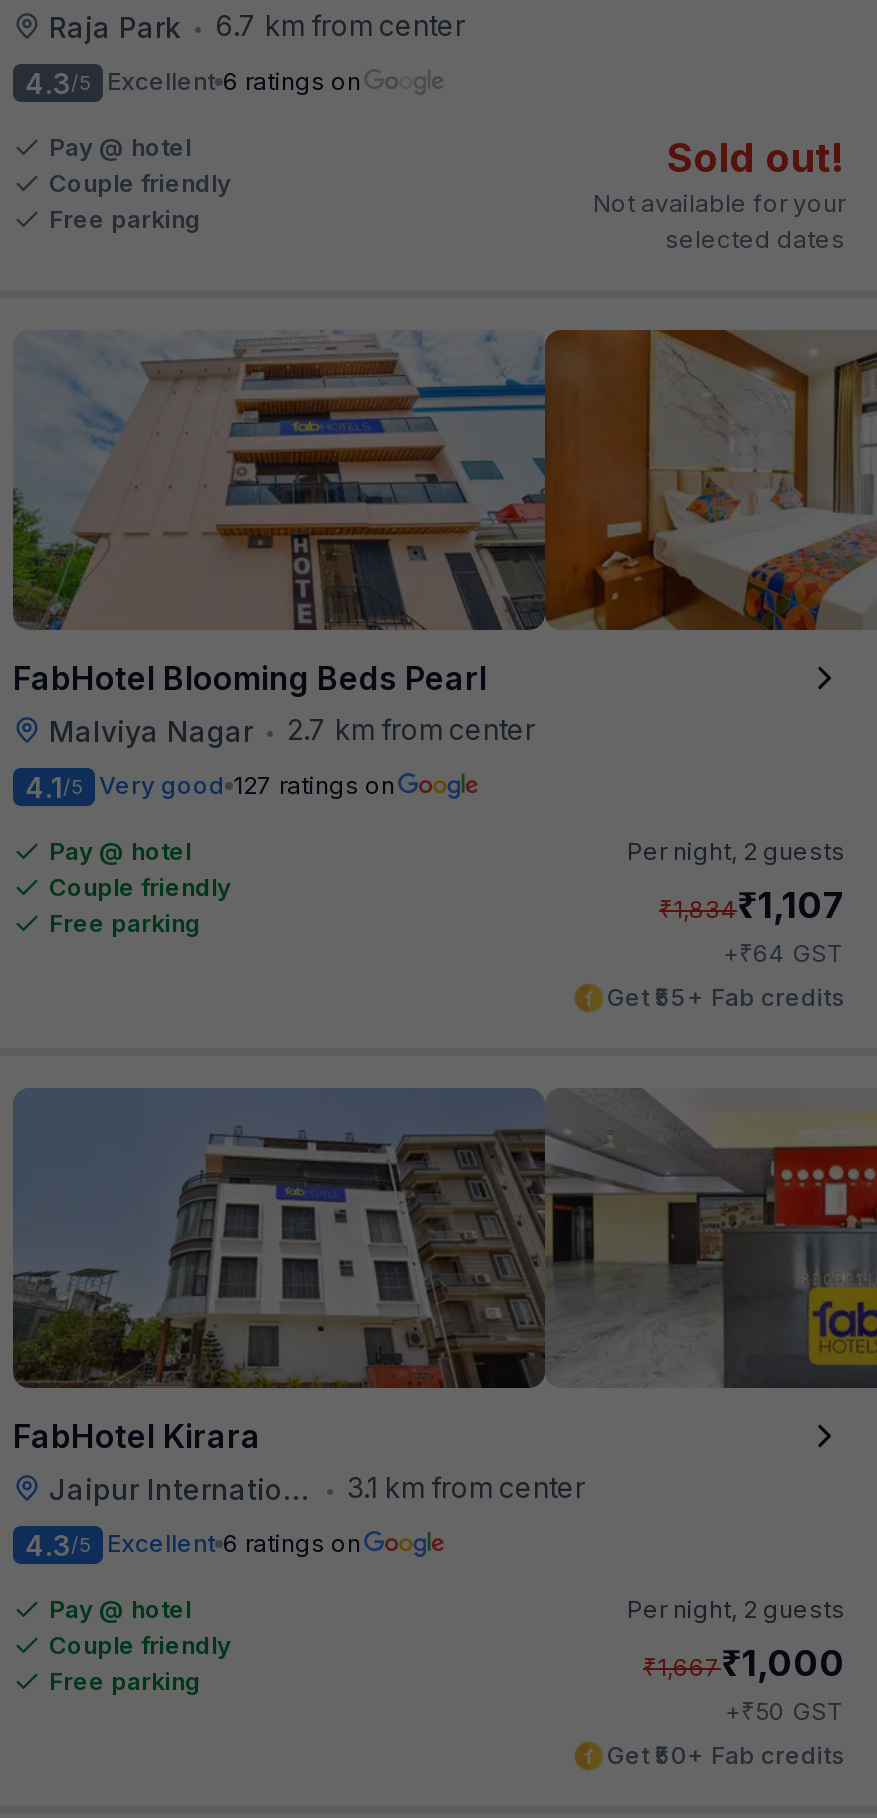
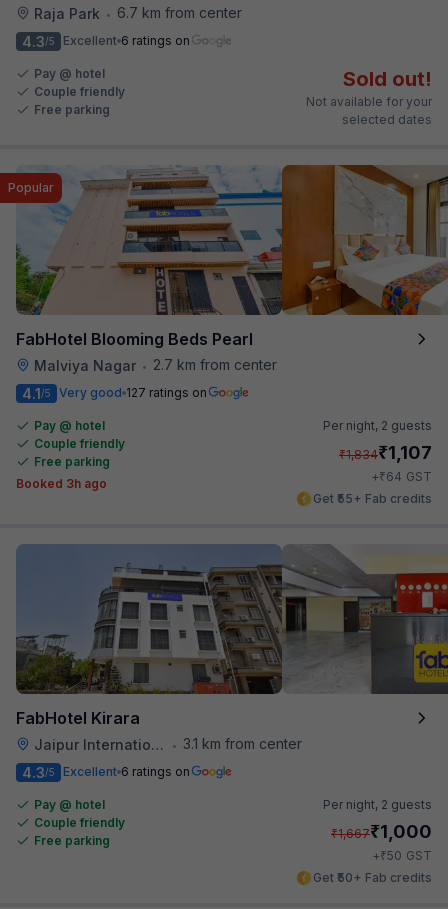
none -> [8,179,54,194] Popular
none -> [16,475,107,490] Booked 3h ago

